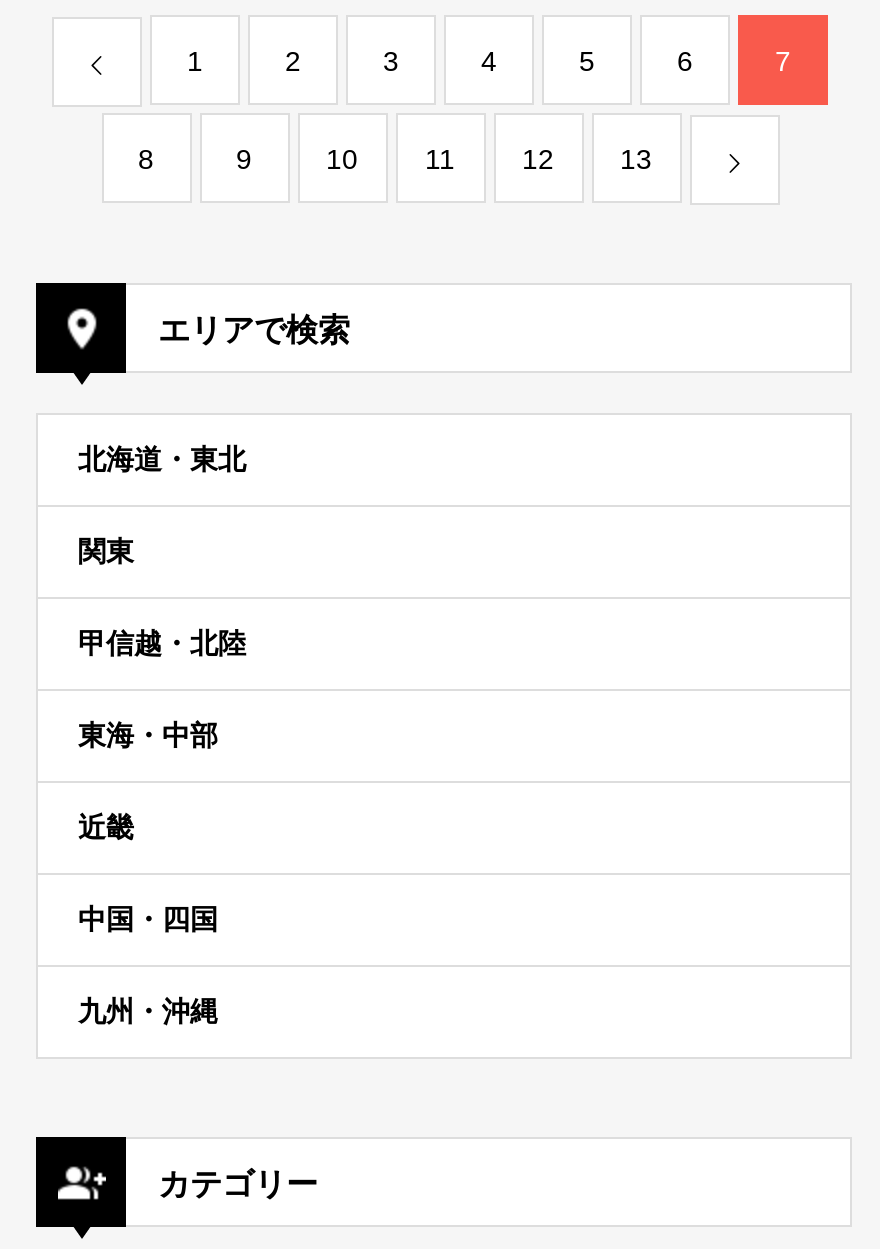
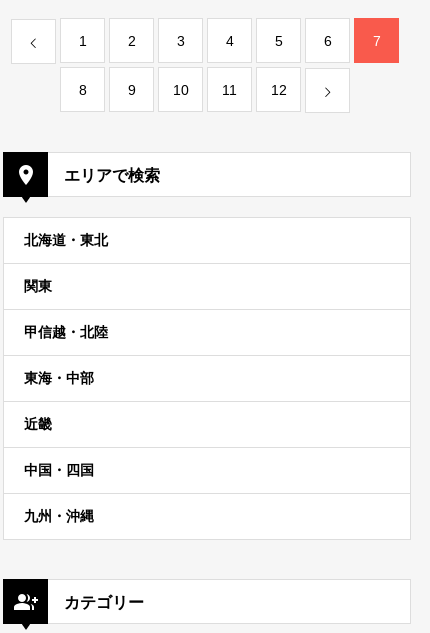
[620,143,652,175] 13 -> none

